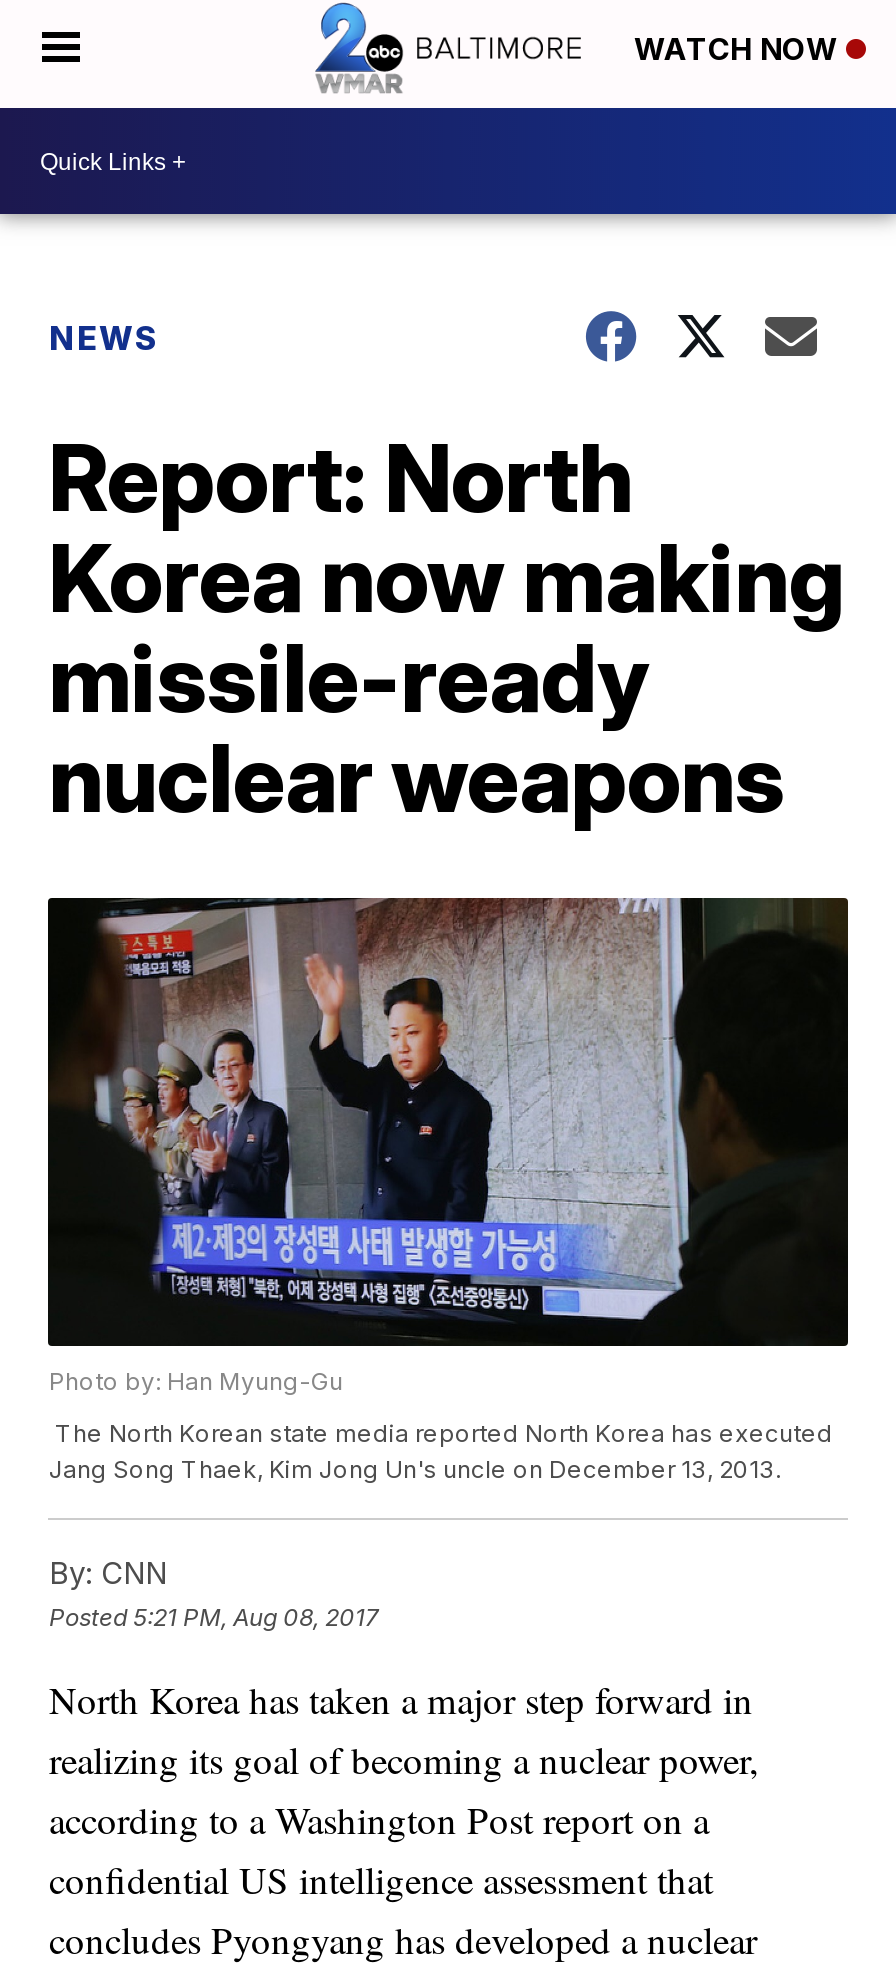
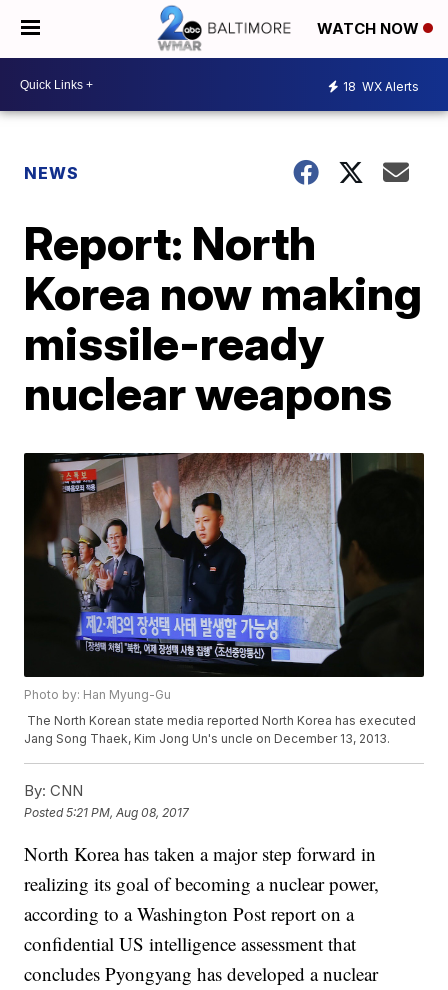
none -> [343,78,419,93] 18 WX Alerts

